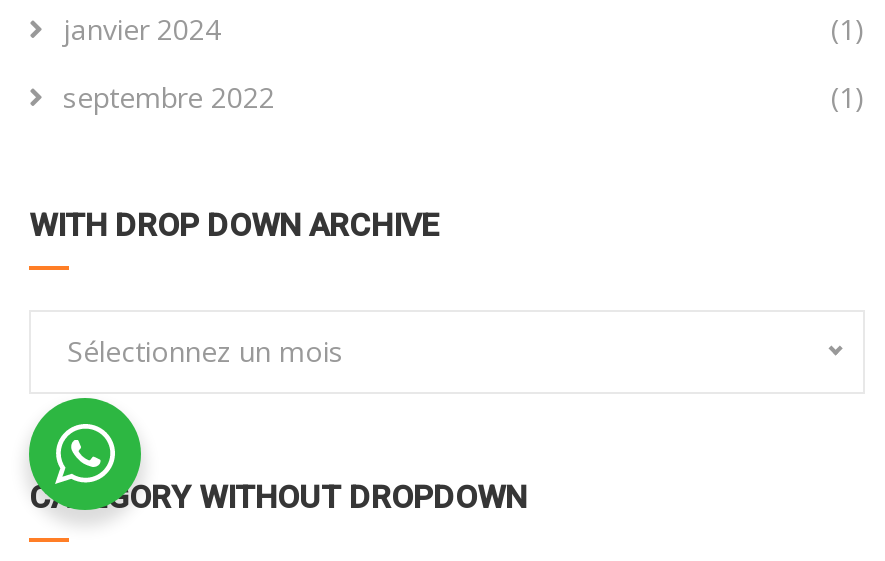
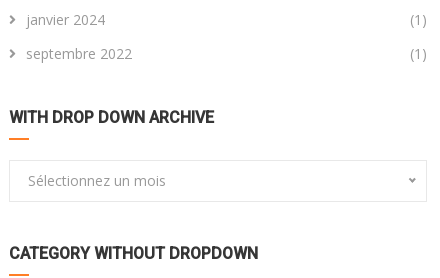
[25,396,145,472] [image] -> none

